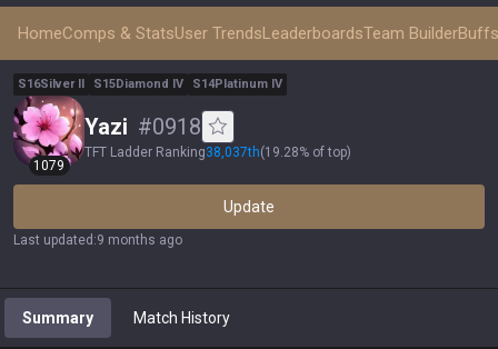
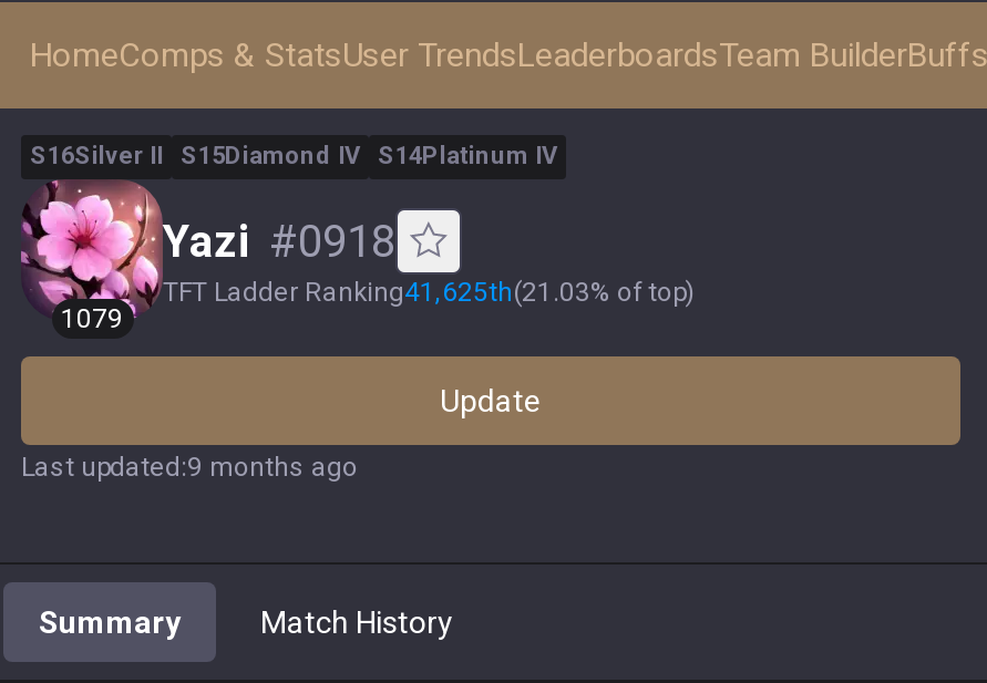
[84,144,351,160] TFT Ladder Ranking38,037th(19.28% of top) -> [163,277,695,308] TFT Ladder Ranking41,625th(21.03% of top)

